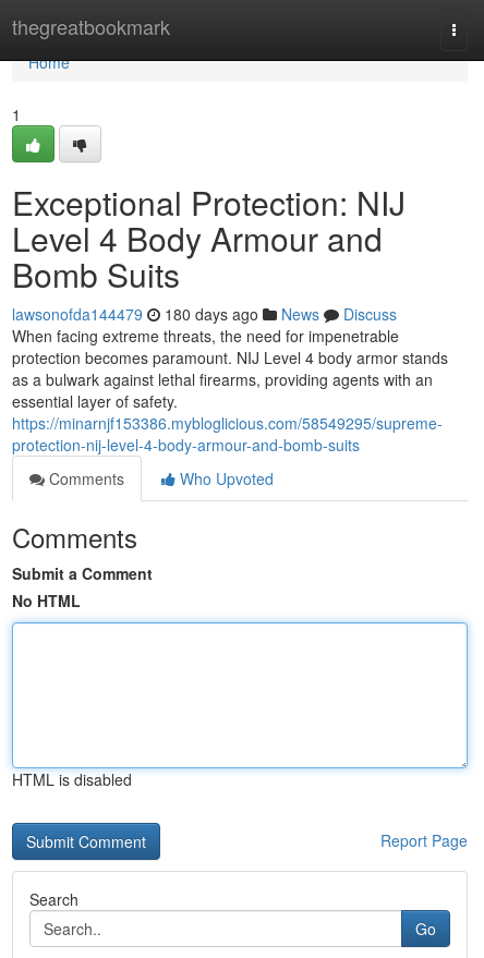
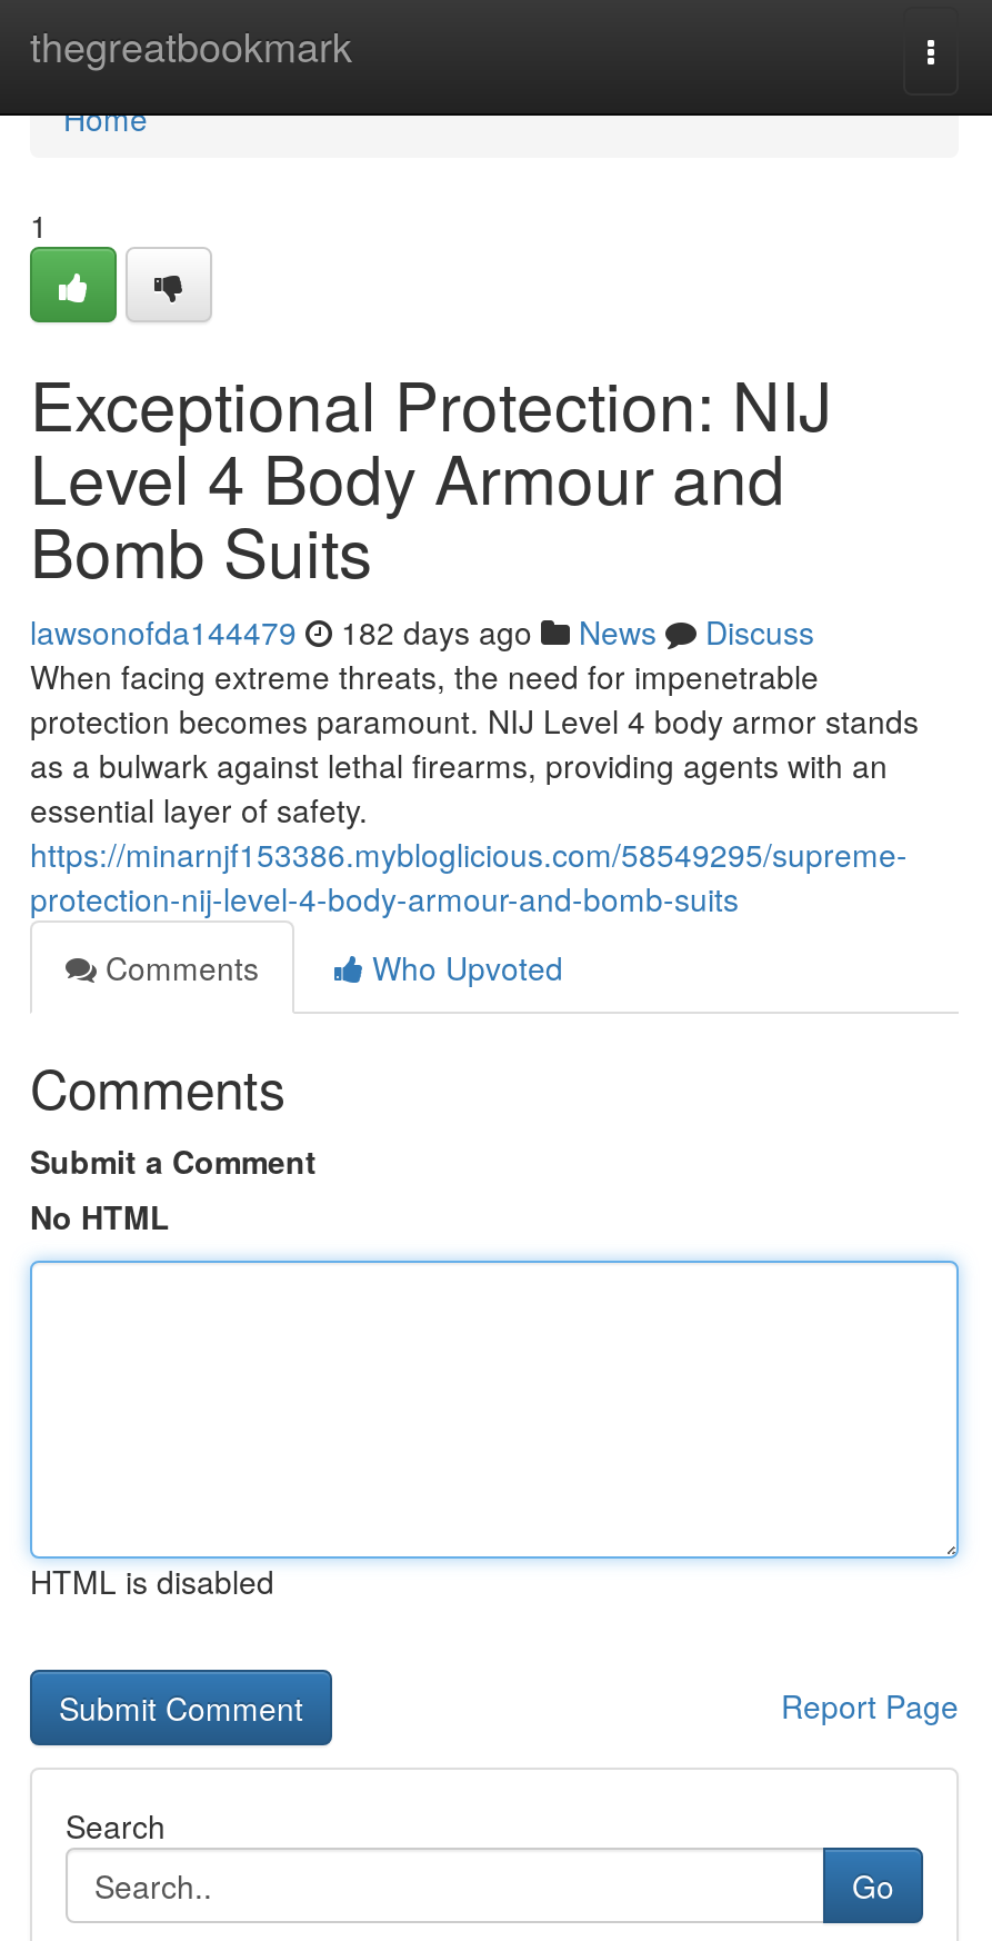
[12,303,397,325] lawsonofda144479 180 days ago News Discuss -> [30,609,814,654] lawsonofda144479 182 days ago News Discuss

